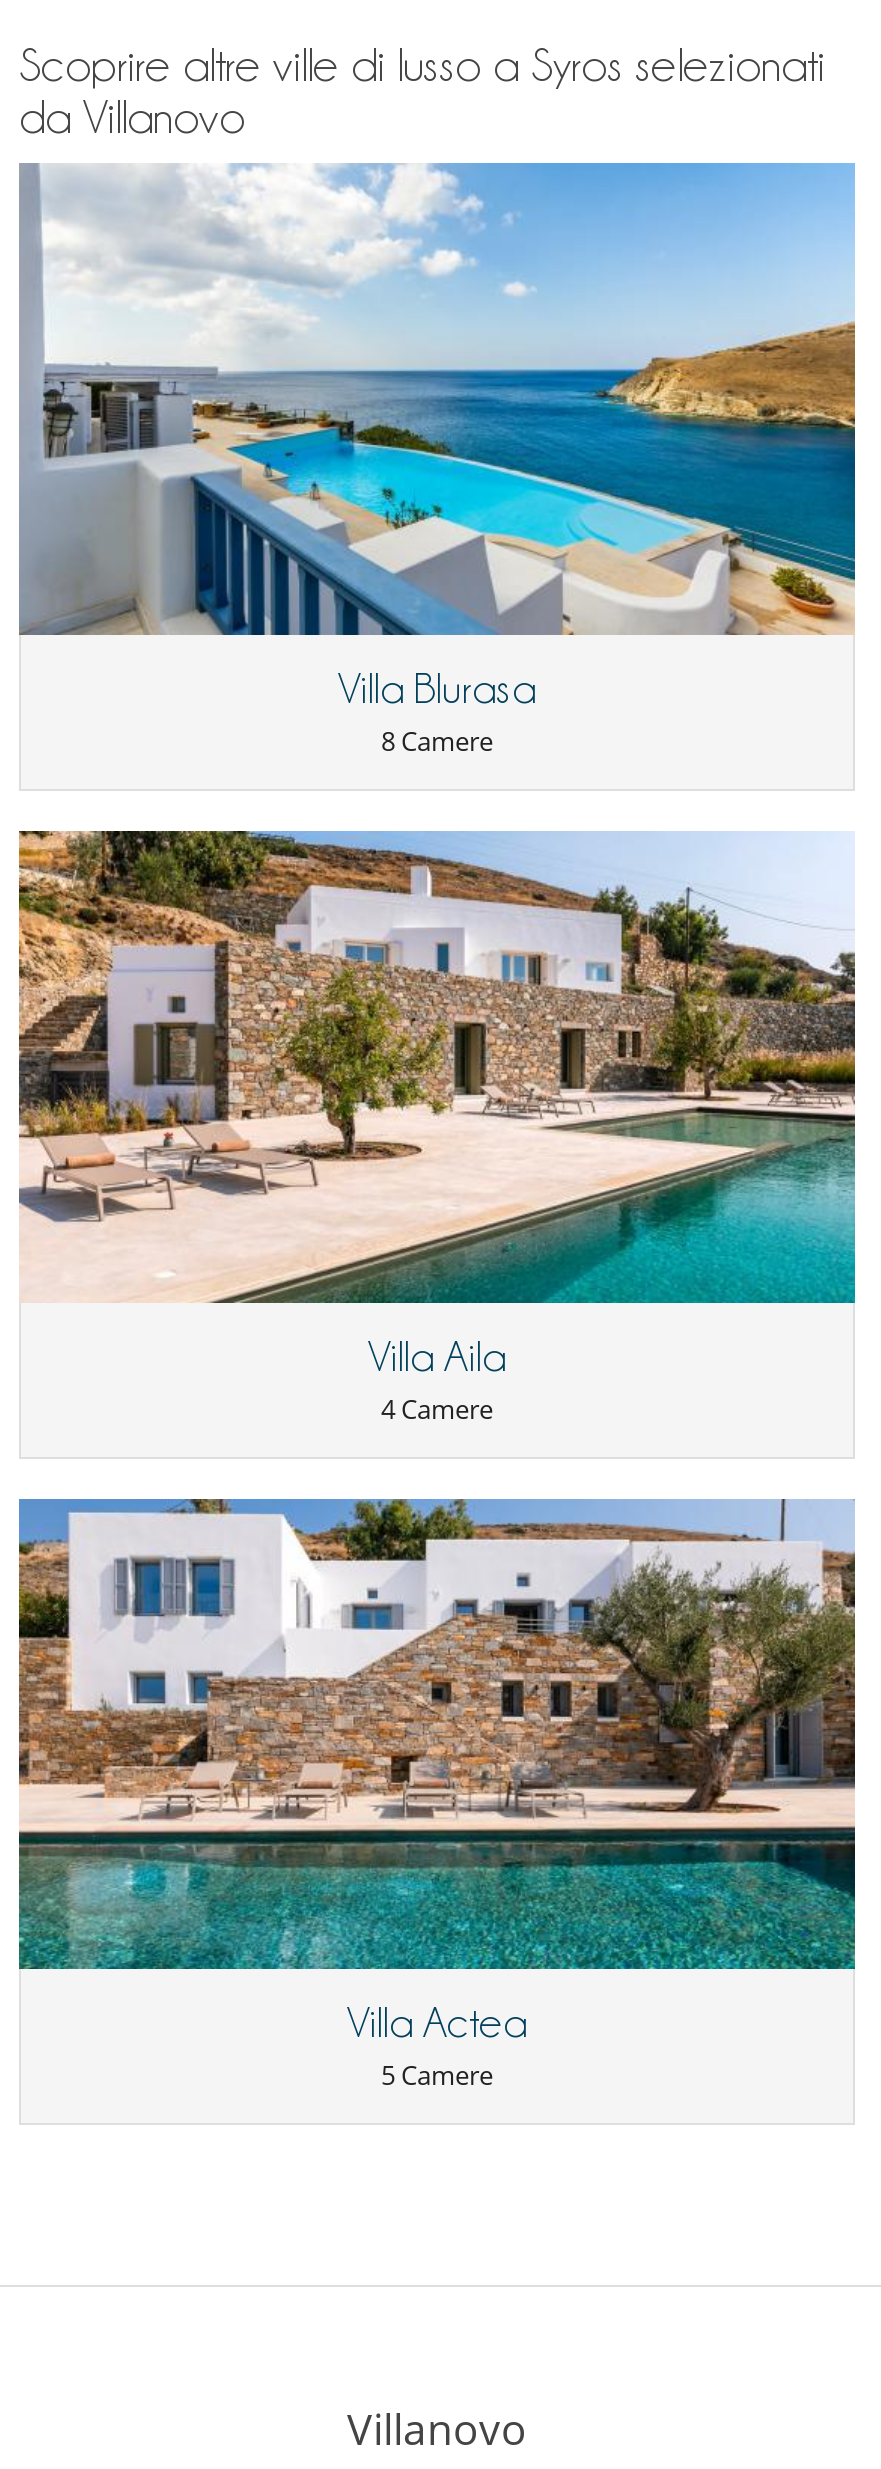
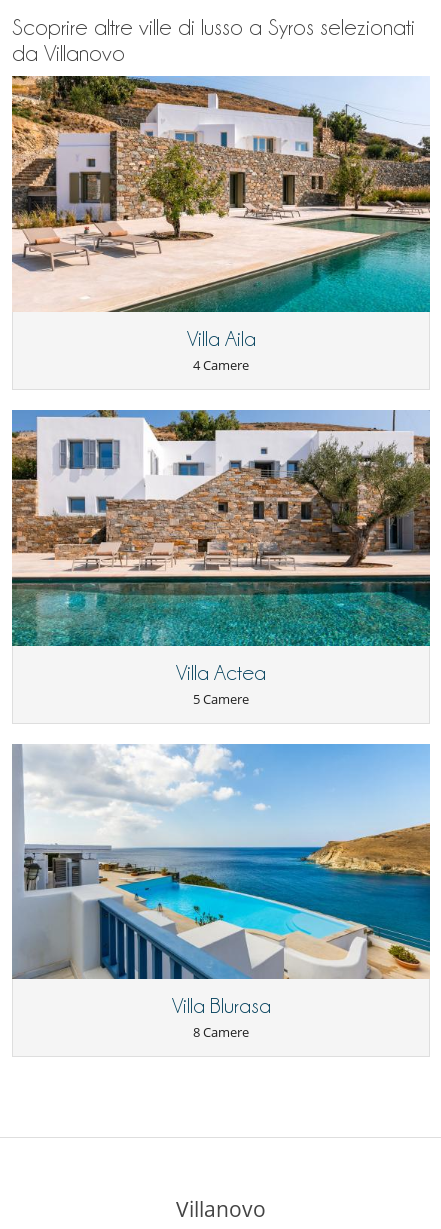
moved [19,163,857,759] -> [12,743,431,1041]: [image] | Villa Blurasa | 8 Camere
moved [15,827,859,2094] -> [10,74,432,708]: [image] | Villa Aila | 4 Camere | Villa Actea | 5 Camere

